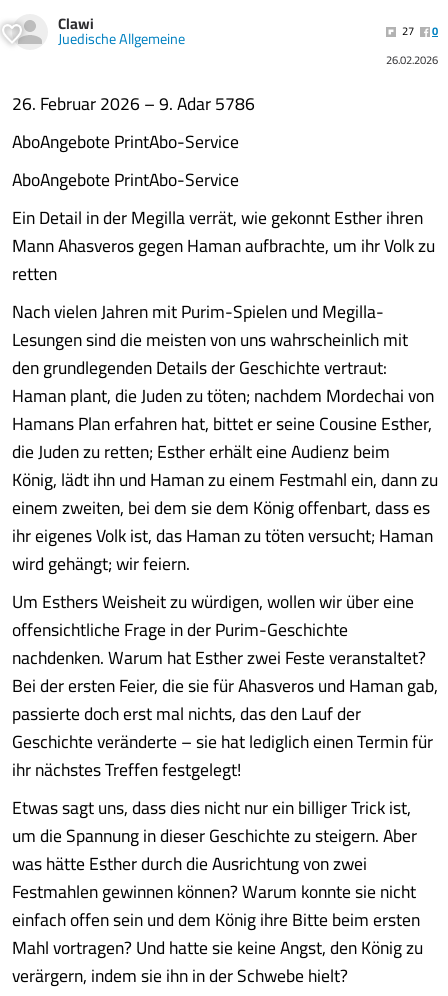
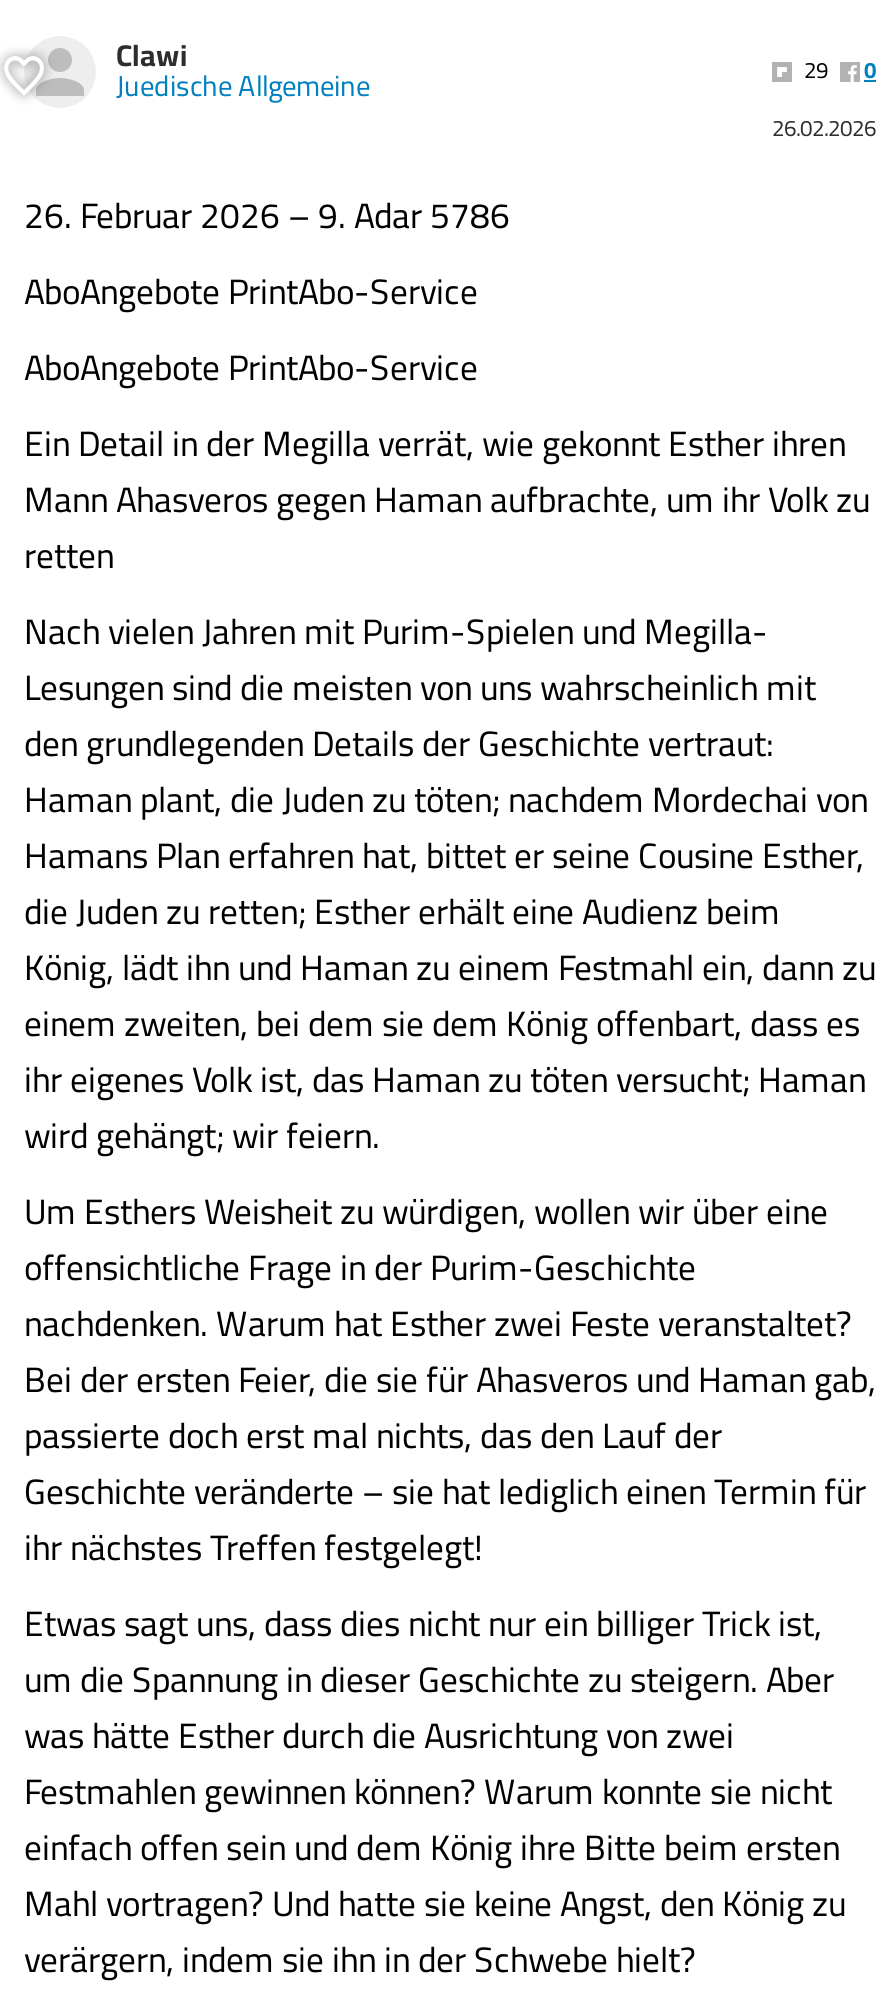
[402,20,438,41] 27 0 -> [804,48,876,90] 29 0

